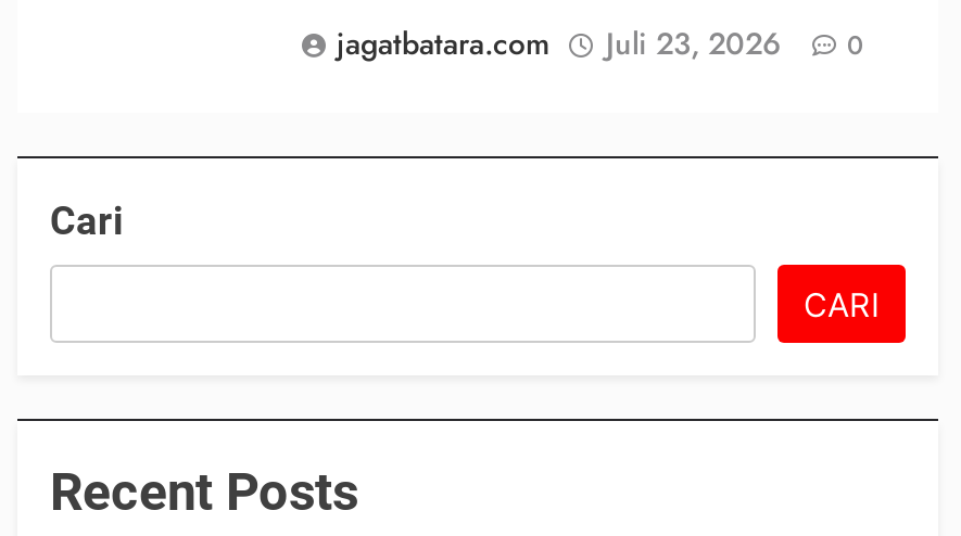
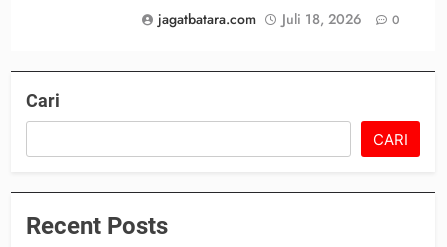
[337,21,864,65] jagatbatara.com Juli 23, 2026 0 -> [158,9,400,29] jagatbatara.com Juli 18, 2026 0

